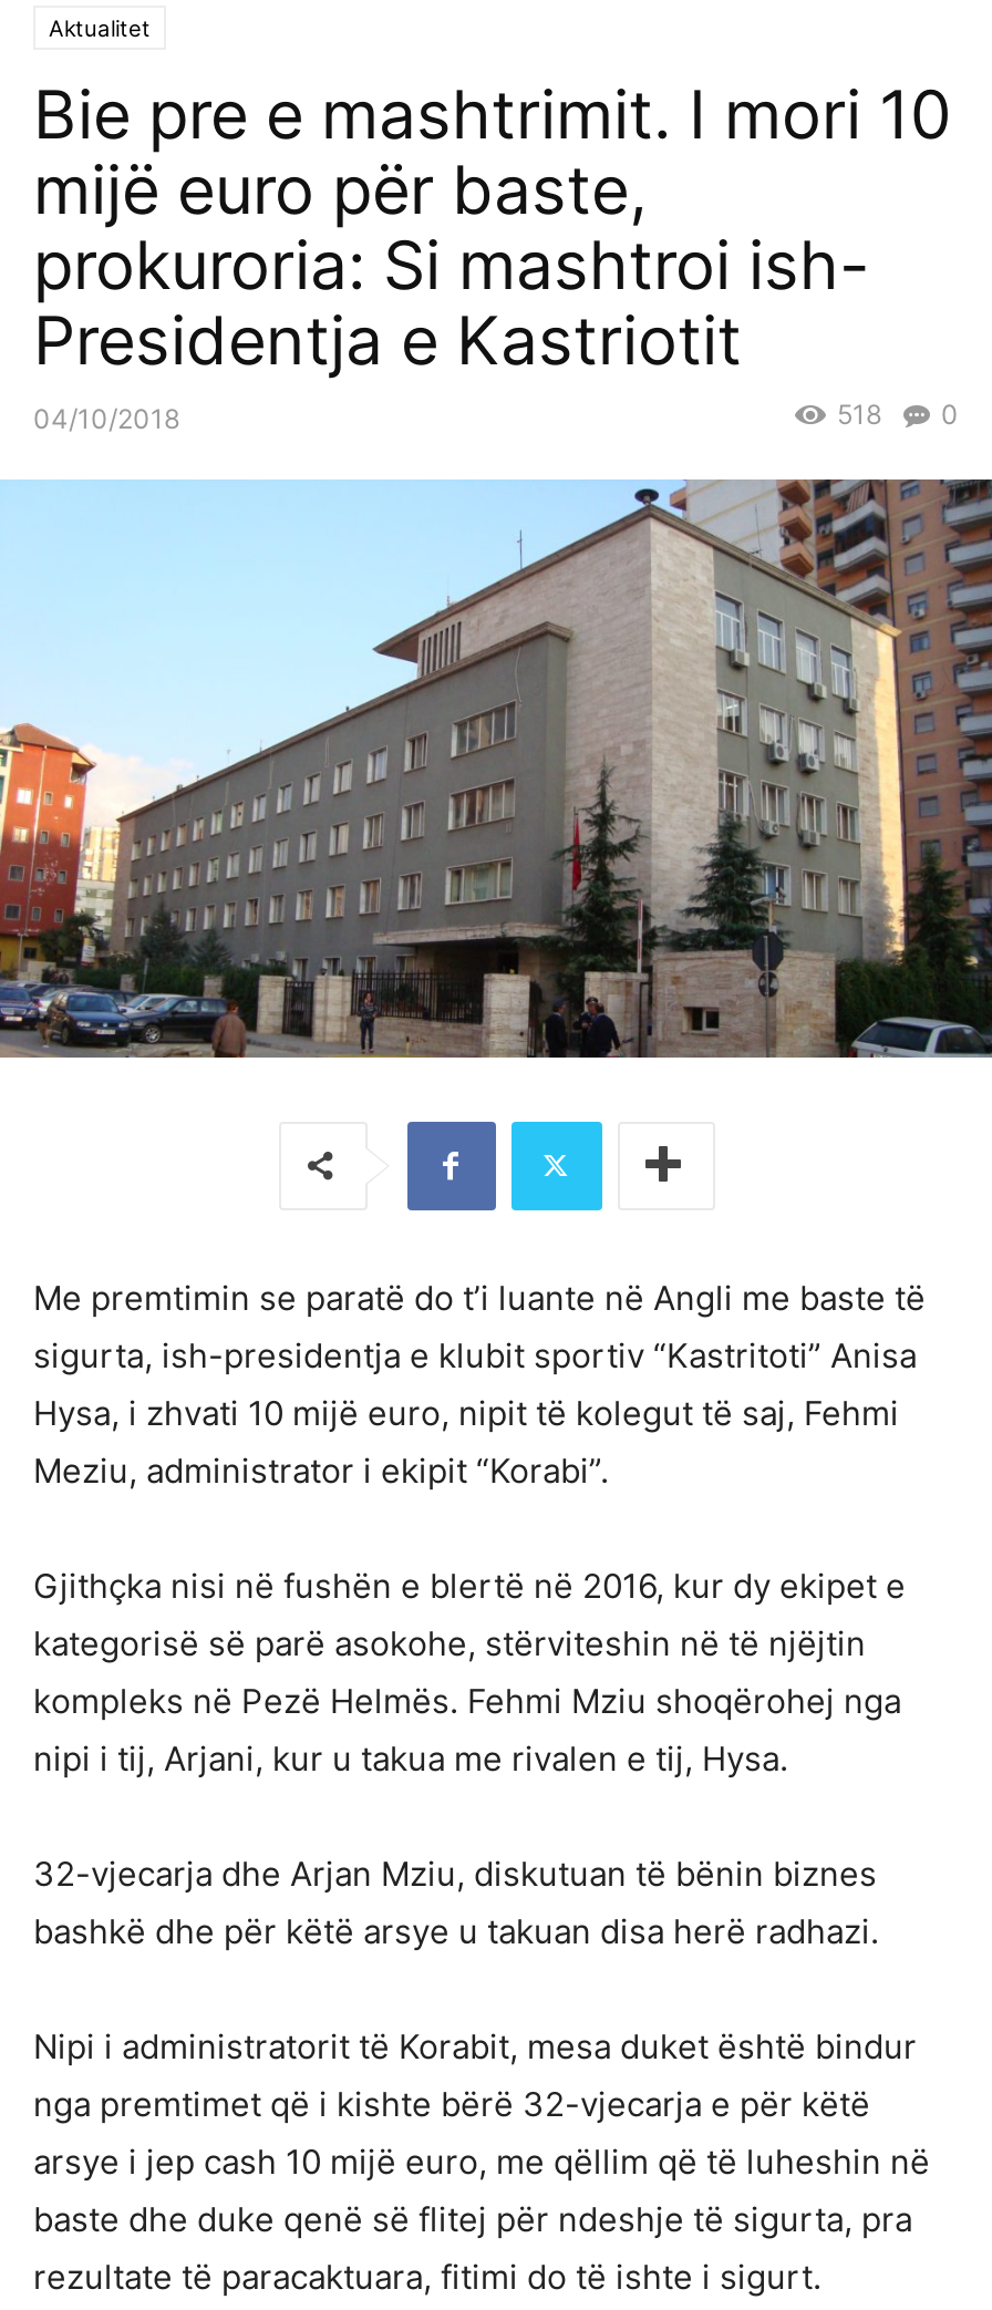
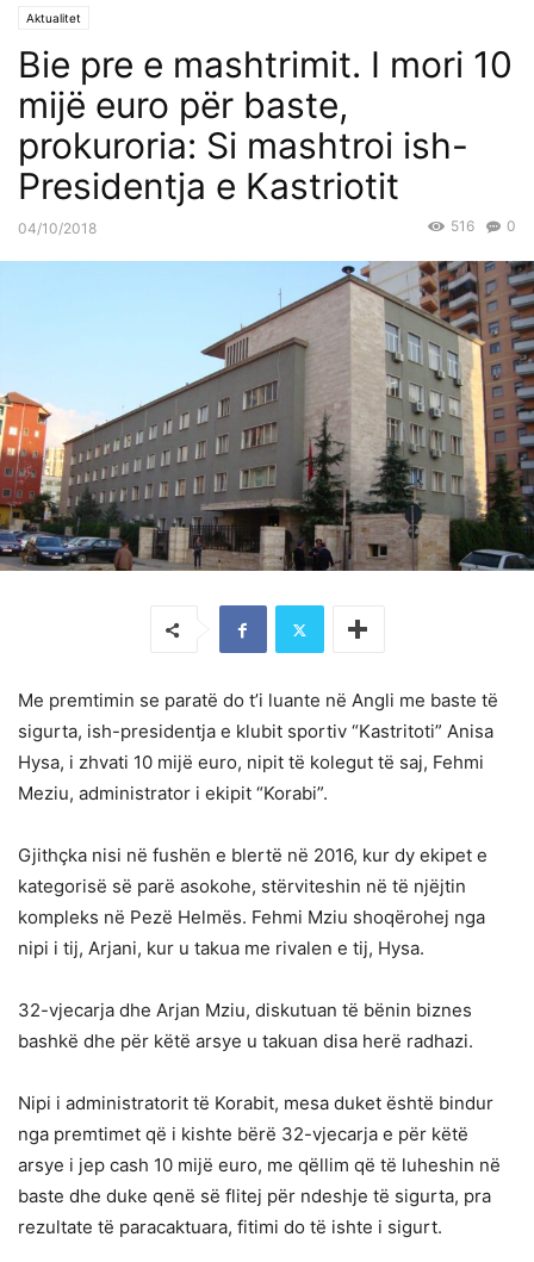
[837,398,959,431] 518 0 -> [451,217,516,235] 516 0

